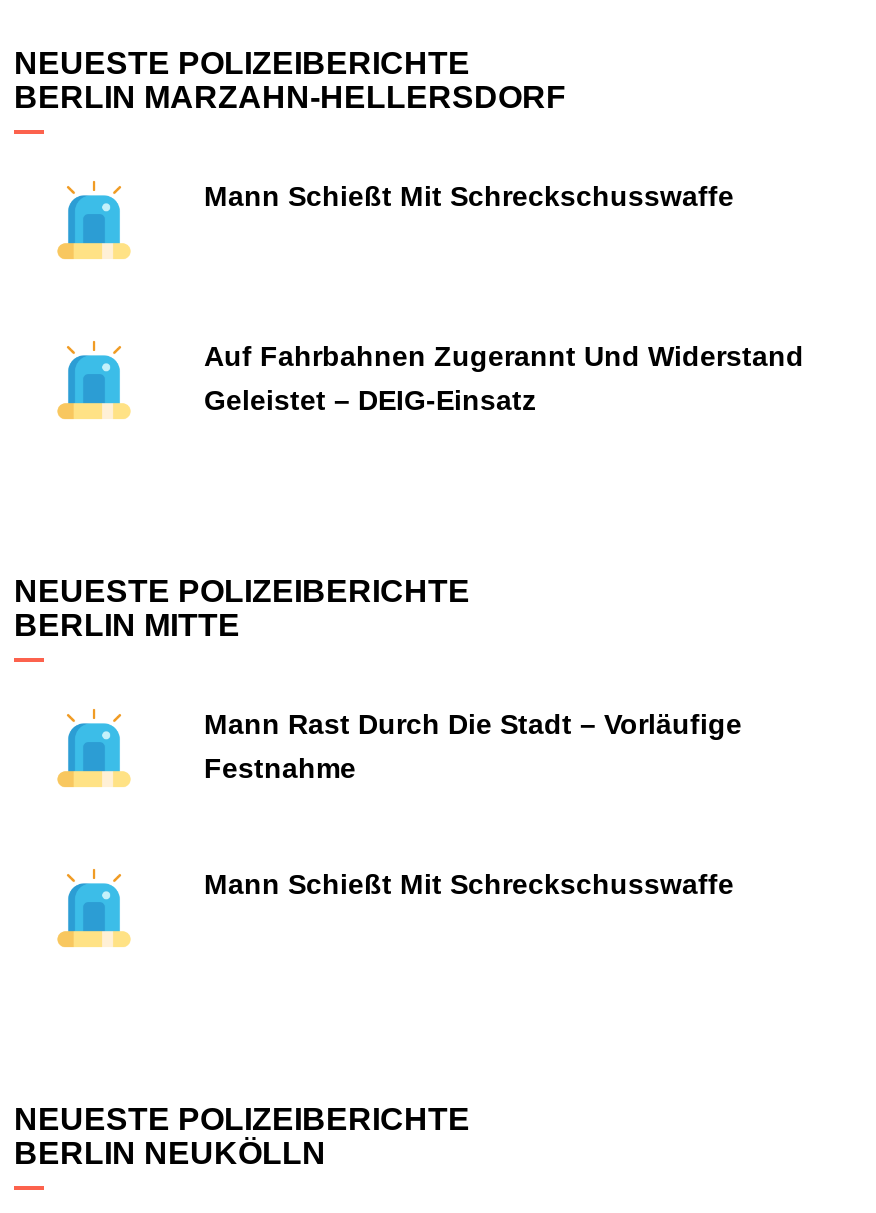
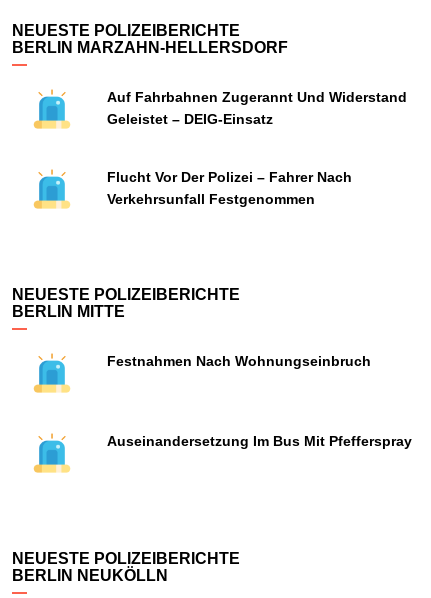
[204,179,734,211] Mann Schießt Mit Schreckschusswaffe -> none
moved [204,339,804,415] -> [107,89,407,127]: Auf Fahrbahnen Zugerannt Und Widerstand | Geleistet – DEIG-Einsatz
none -> [107,169,352,207] Flucht Vor Der Polizei – Fahrer Nach | Verkehrsunfall Festgenommen
[204,707,742,783] Mann Rast Durch Die Stadt – Vorläufige | Festnahme -> [107,353,371,369] Festnahmen Nach Wohnungseinbruch
[204,867,734,899] Mann Schießt Mit Schreckschusswaffe -> [107,433,412,449] Auseinandersetzung Im Bus Mit Pfefferspray

